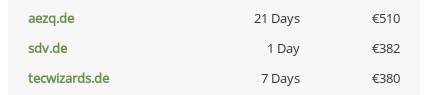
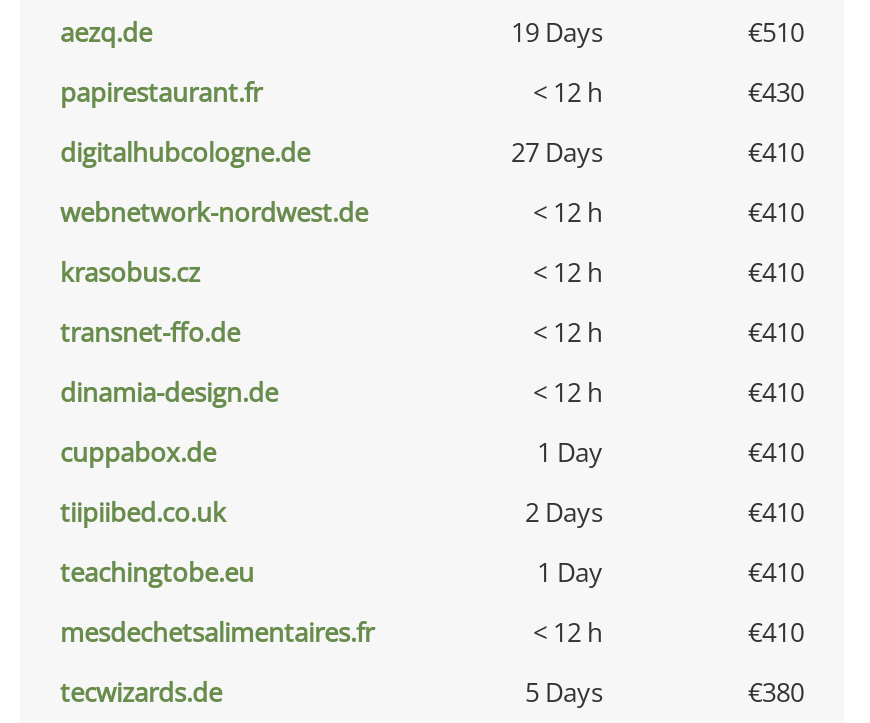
[253,9,299,27] 21 Days -> [511,14,603,50] 19 Days
[28,39,67,57] sdv.de -> [60,74,804,470] papirestaurant.fr | < 12 h | €430 | digitalhubcologne.de | 27 Days | €410 | webnetwork-nordwest.de | < 12 h | €410 | krasobus.cz | < 12 h | €410 | transnet-ffo.de | < 12 h | €410 | dinamia-design.de | < 12 h | €410 | cuppabox.de
[372,39,400,57] €382 -> [60,434,804,650] €410 | tiipiibed.co.uk | 2 Days | €410 | teachingtobe.eu | 1 Day | €410 | mesdechetsalimentaires.fr | < 12 h | €410
[260,69,299,87] 7 Days -> [525,674,603,710] 5 Days

